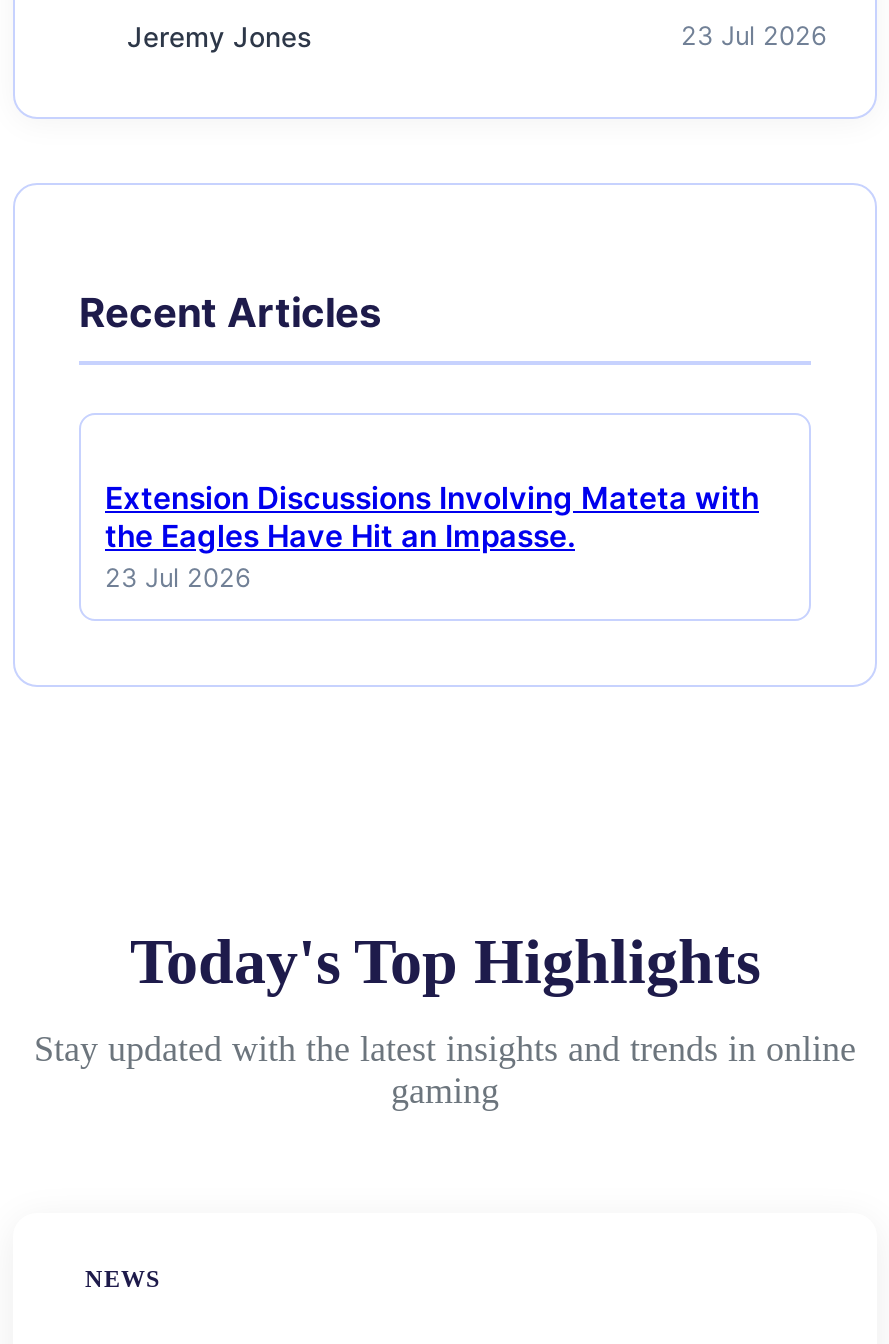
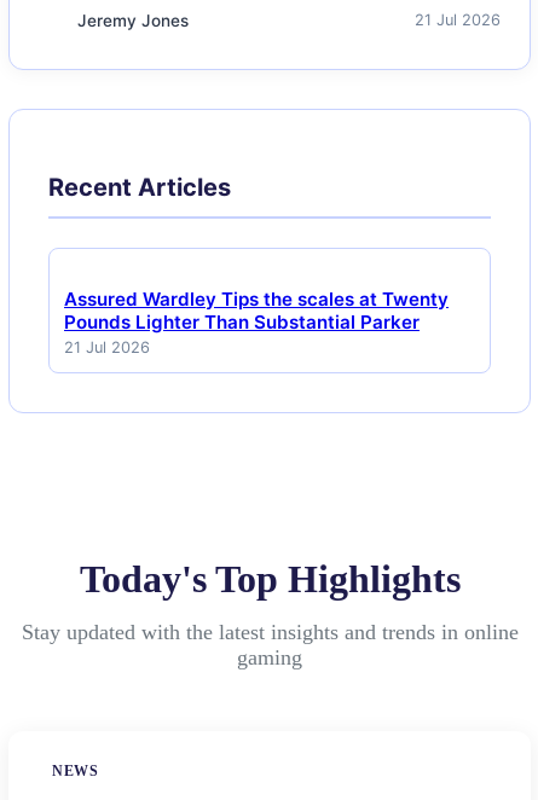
[681,22,827,52] 23 Jul 2026 -> [415,11,501,29] 21 Jul 2026
[105,479,759,593] Extension Discussions Involving Mateta with | the Eagles Have Hit an Impasse. | 23 Jul 2026 -> [64,288,449,356] Assured Wardley Tips the scales at Twenty | Pounds Lighter Than Substantial Parker | 21 Jul 2026

